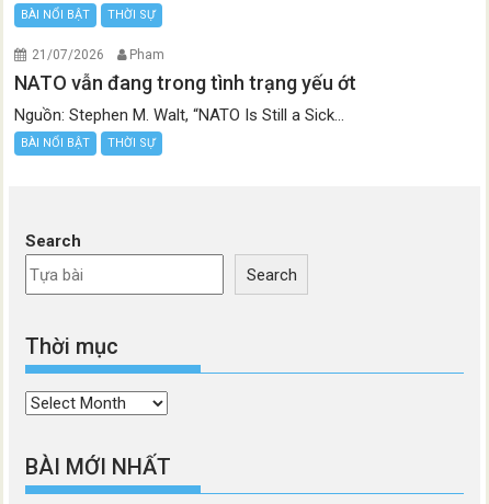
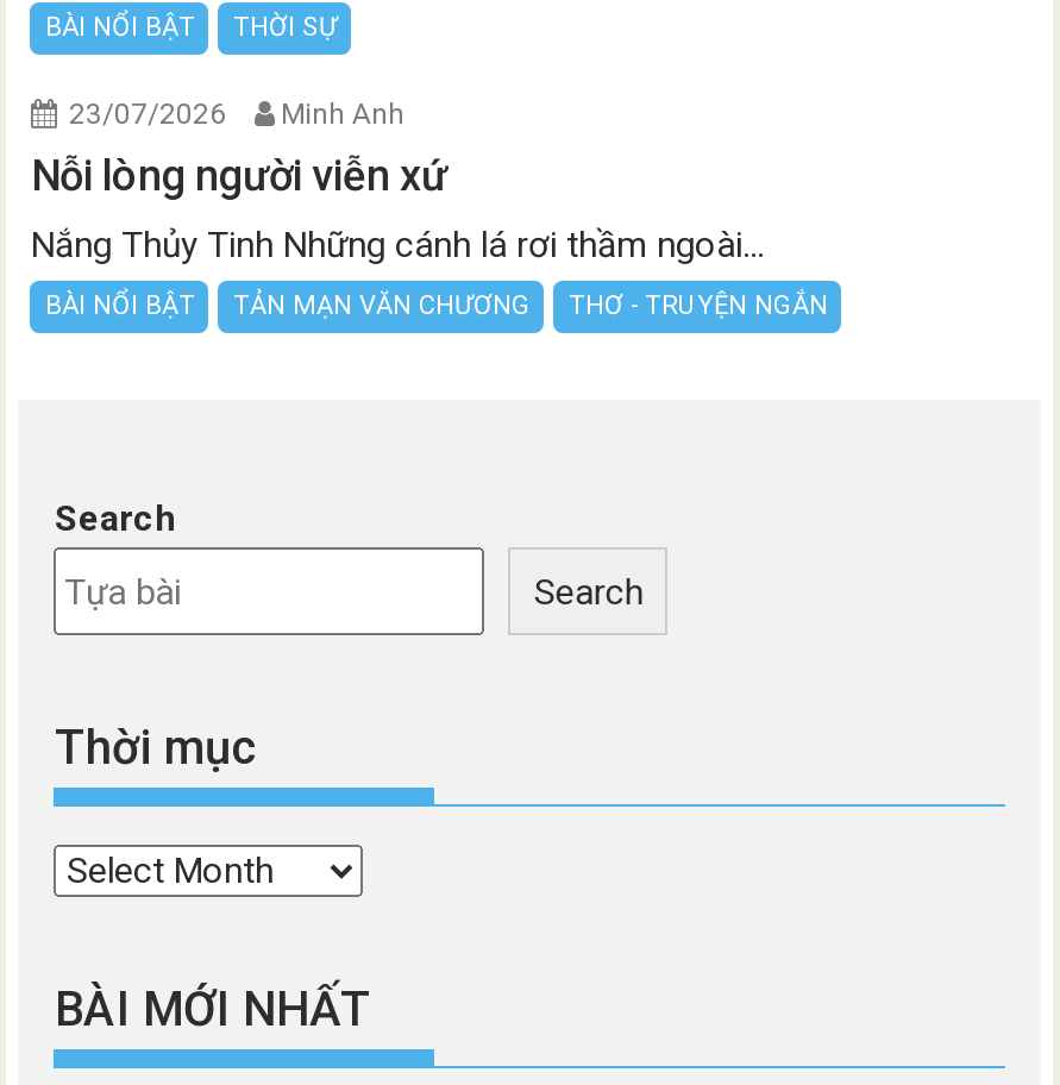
[15,48,357,95] 21/07/2026 | Pham | NATO vẫn đang trong tình trạng yếu ớt -> [31,99,447,201] 23/07/2026 | Minh Anh | Nỗi lòng người viễn xứ
[15,106,345,125] Nguồn: Stephen M. Walt, “NATO Is Still a Sick... -> [31,225,764,268] Nắng Thủy Tinh Những cánh lá rơi thầm ngoài...
[108,136,156,151] THỜI SỰ -> [233,291,828,322] TẢN MẠN VĂN CHƯƠNG | THƠ - TRUYỆN NGẮN

